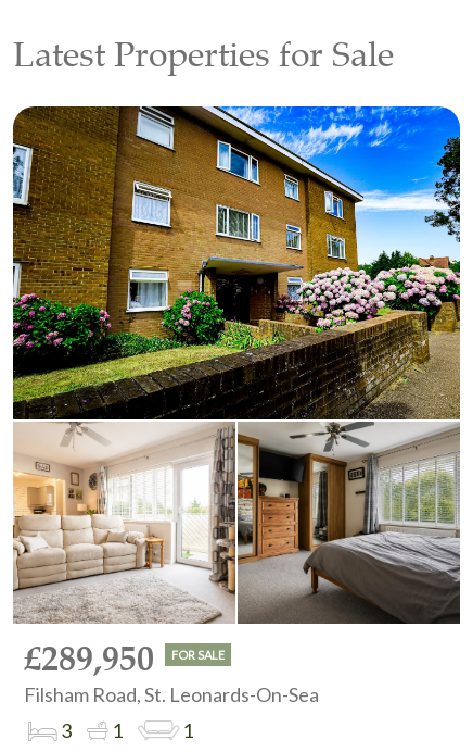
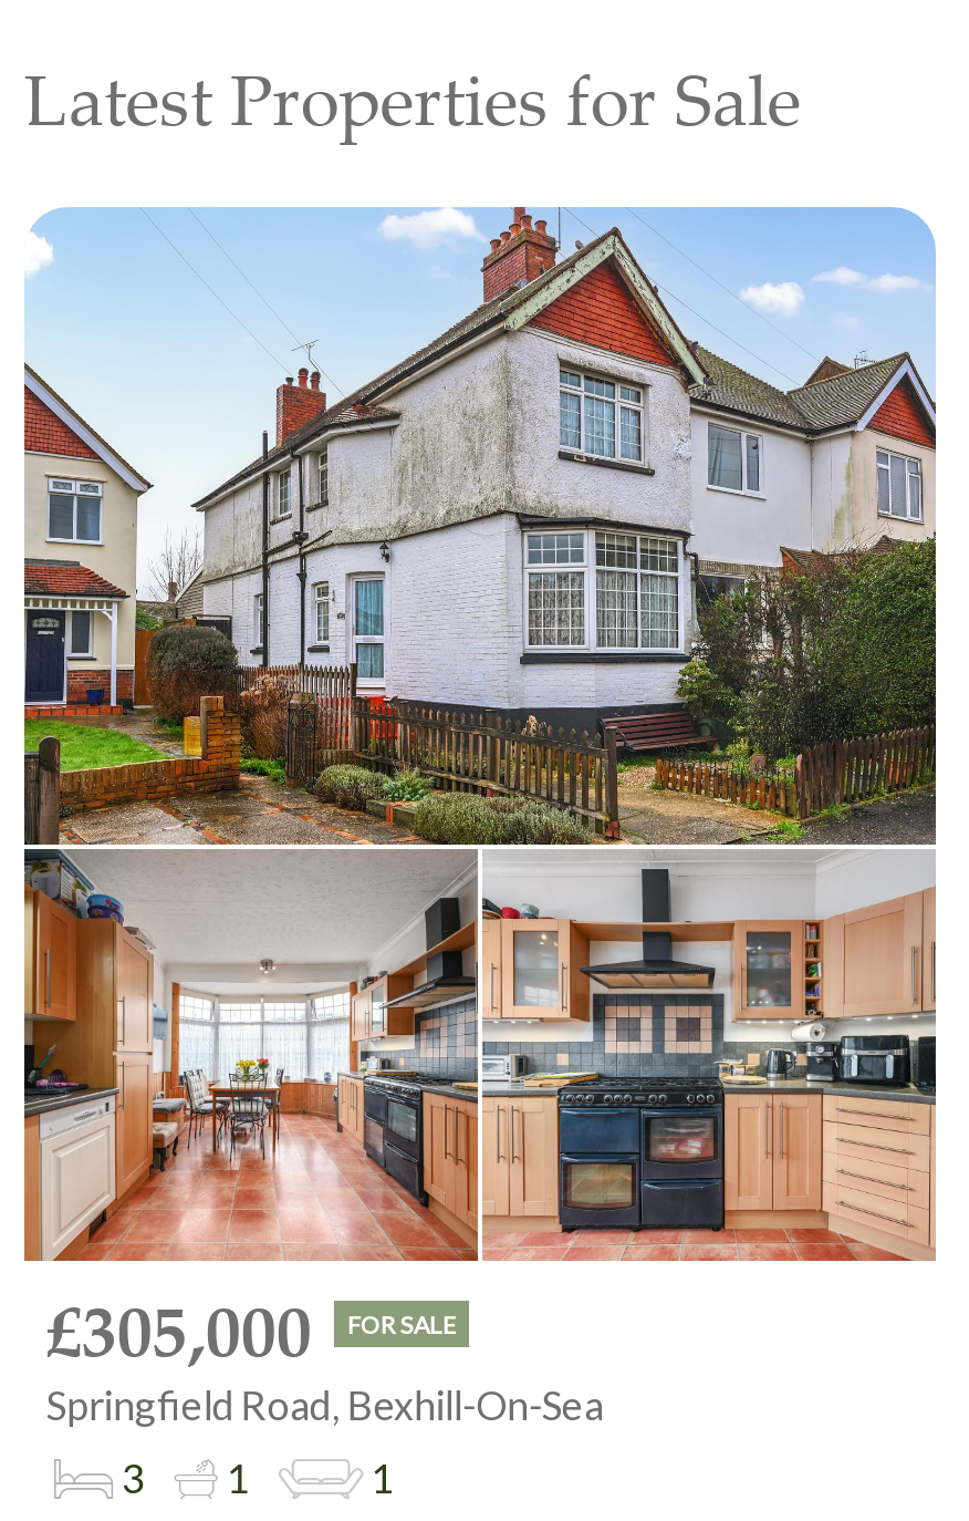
[12,105,461,681] [image] | £289,950 FOR SALE -> [22,205,938,1377] [image] | £305,000 FOR SALE
[24,682,319,706] Filsham Road, St. Leonards-On-Sea -> [46,1379,604,1428] Springfield Road, Bexhill-On-Sea

